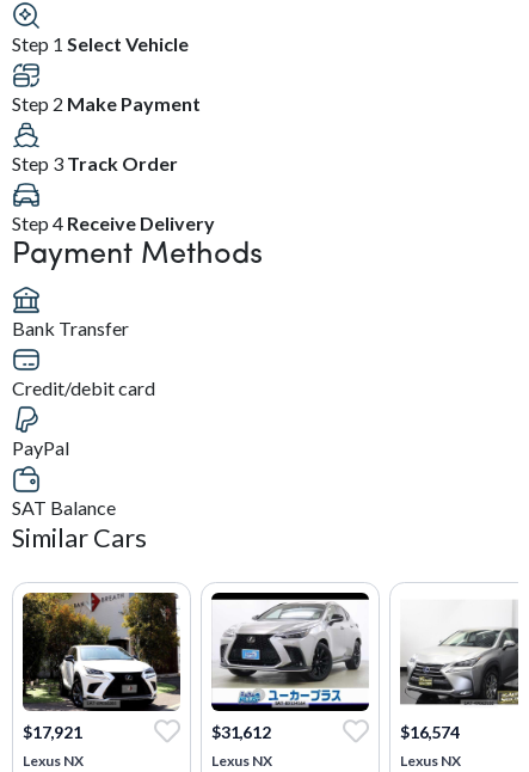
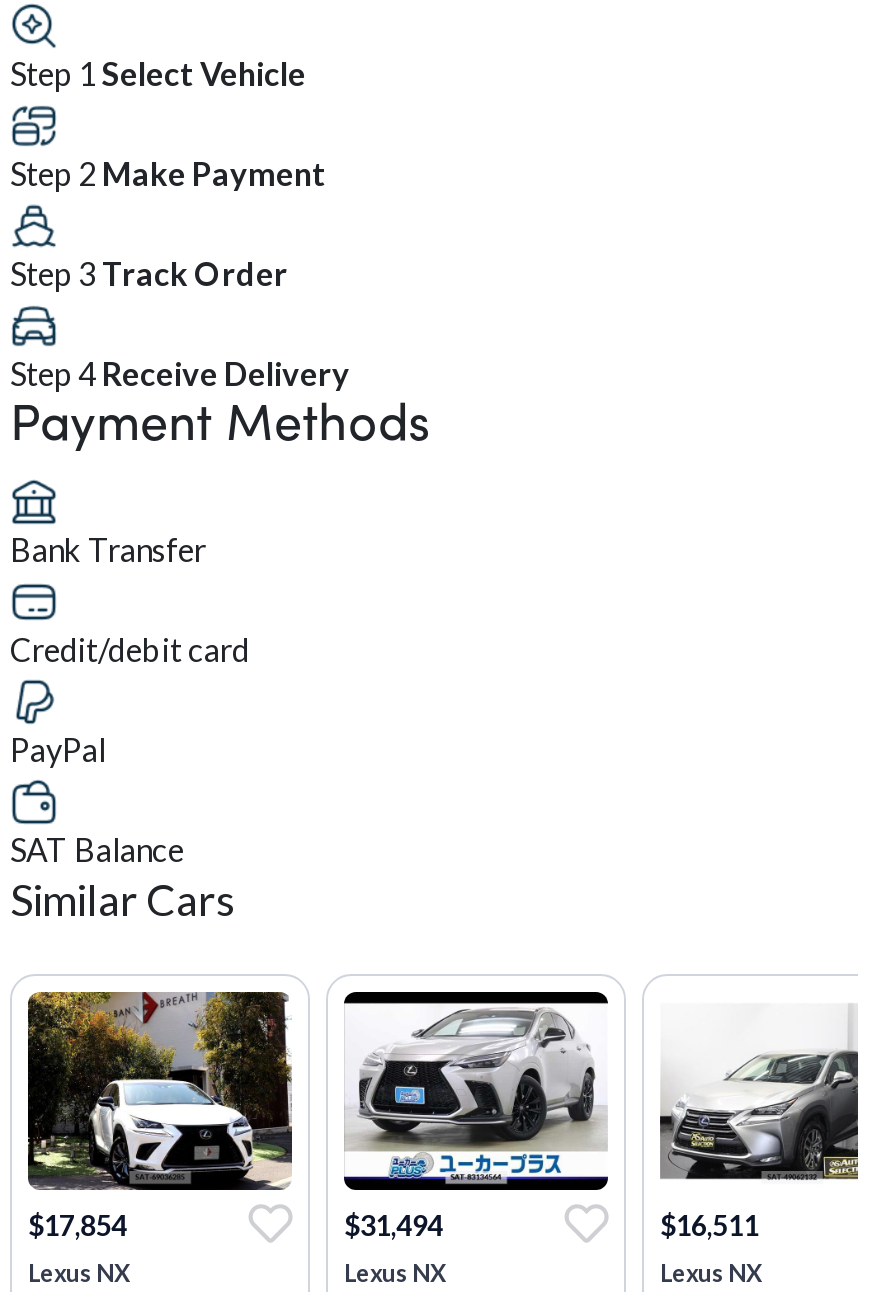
[23,721,82,742] $17,921 -> [28,1207,127,1241] $17,854
[211,721,270,742] $31,612 -> [344,1207,443,1241] $31,494
[400,721,459,742] $16,574 -> [660,1207,759,1241] $16,511

